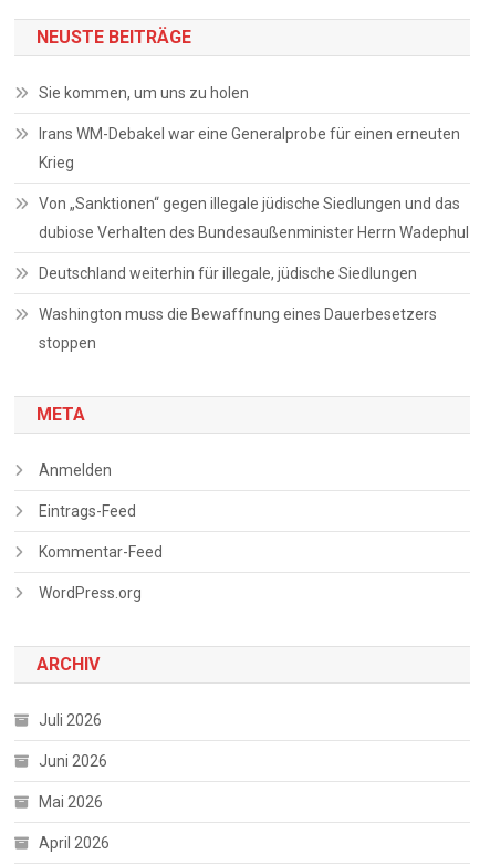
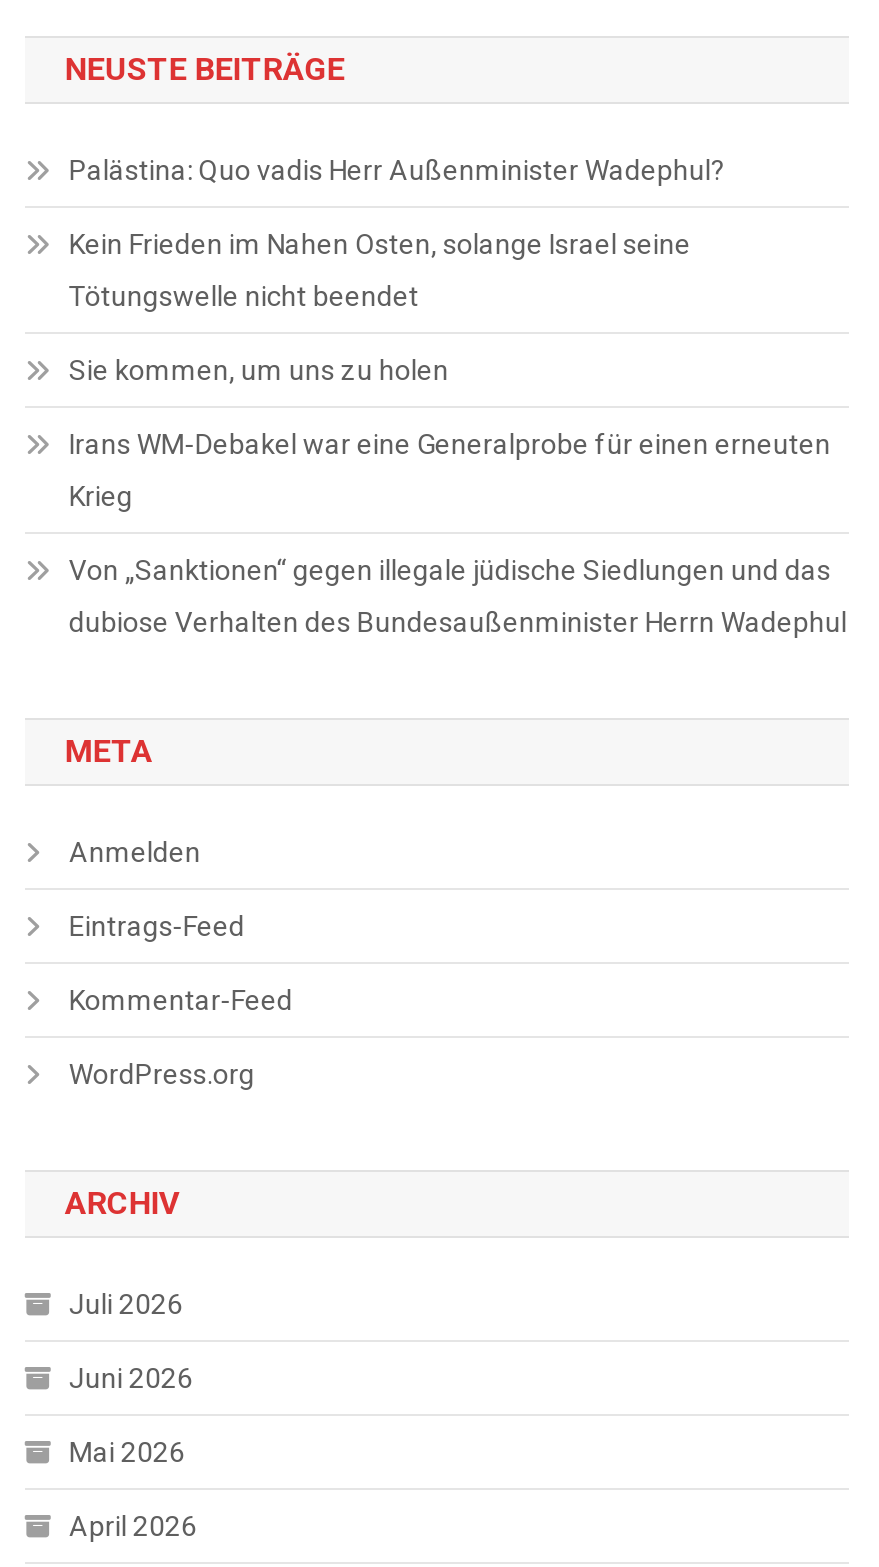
none -> [69,154,725,312] Palästina: Quo vadis Herr Außenminister Wadephul? | Kein Frieden im Nahen Osten, solange Israel seine | Tötungswelle nicht beendet
moved [39,84,469,241] -> [69,354,847,638]: Sie kommen, um uns zu holen | Irans WM-Debakel war eine Generalprobe für einen erneuten | Krieg | Von „Sanktionen“ gegen illegale jüdische Siedlungen und das | dubiose Verhalten des Bundesaußenminister Herrn Wadephul
[39,264,437,351] Deutschland weiterhin für illegale, jüdische Siedlungen | Washington muss die Bewaffnung eines Dauerbesetzers | stoppen -> none

